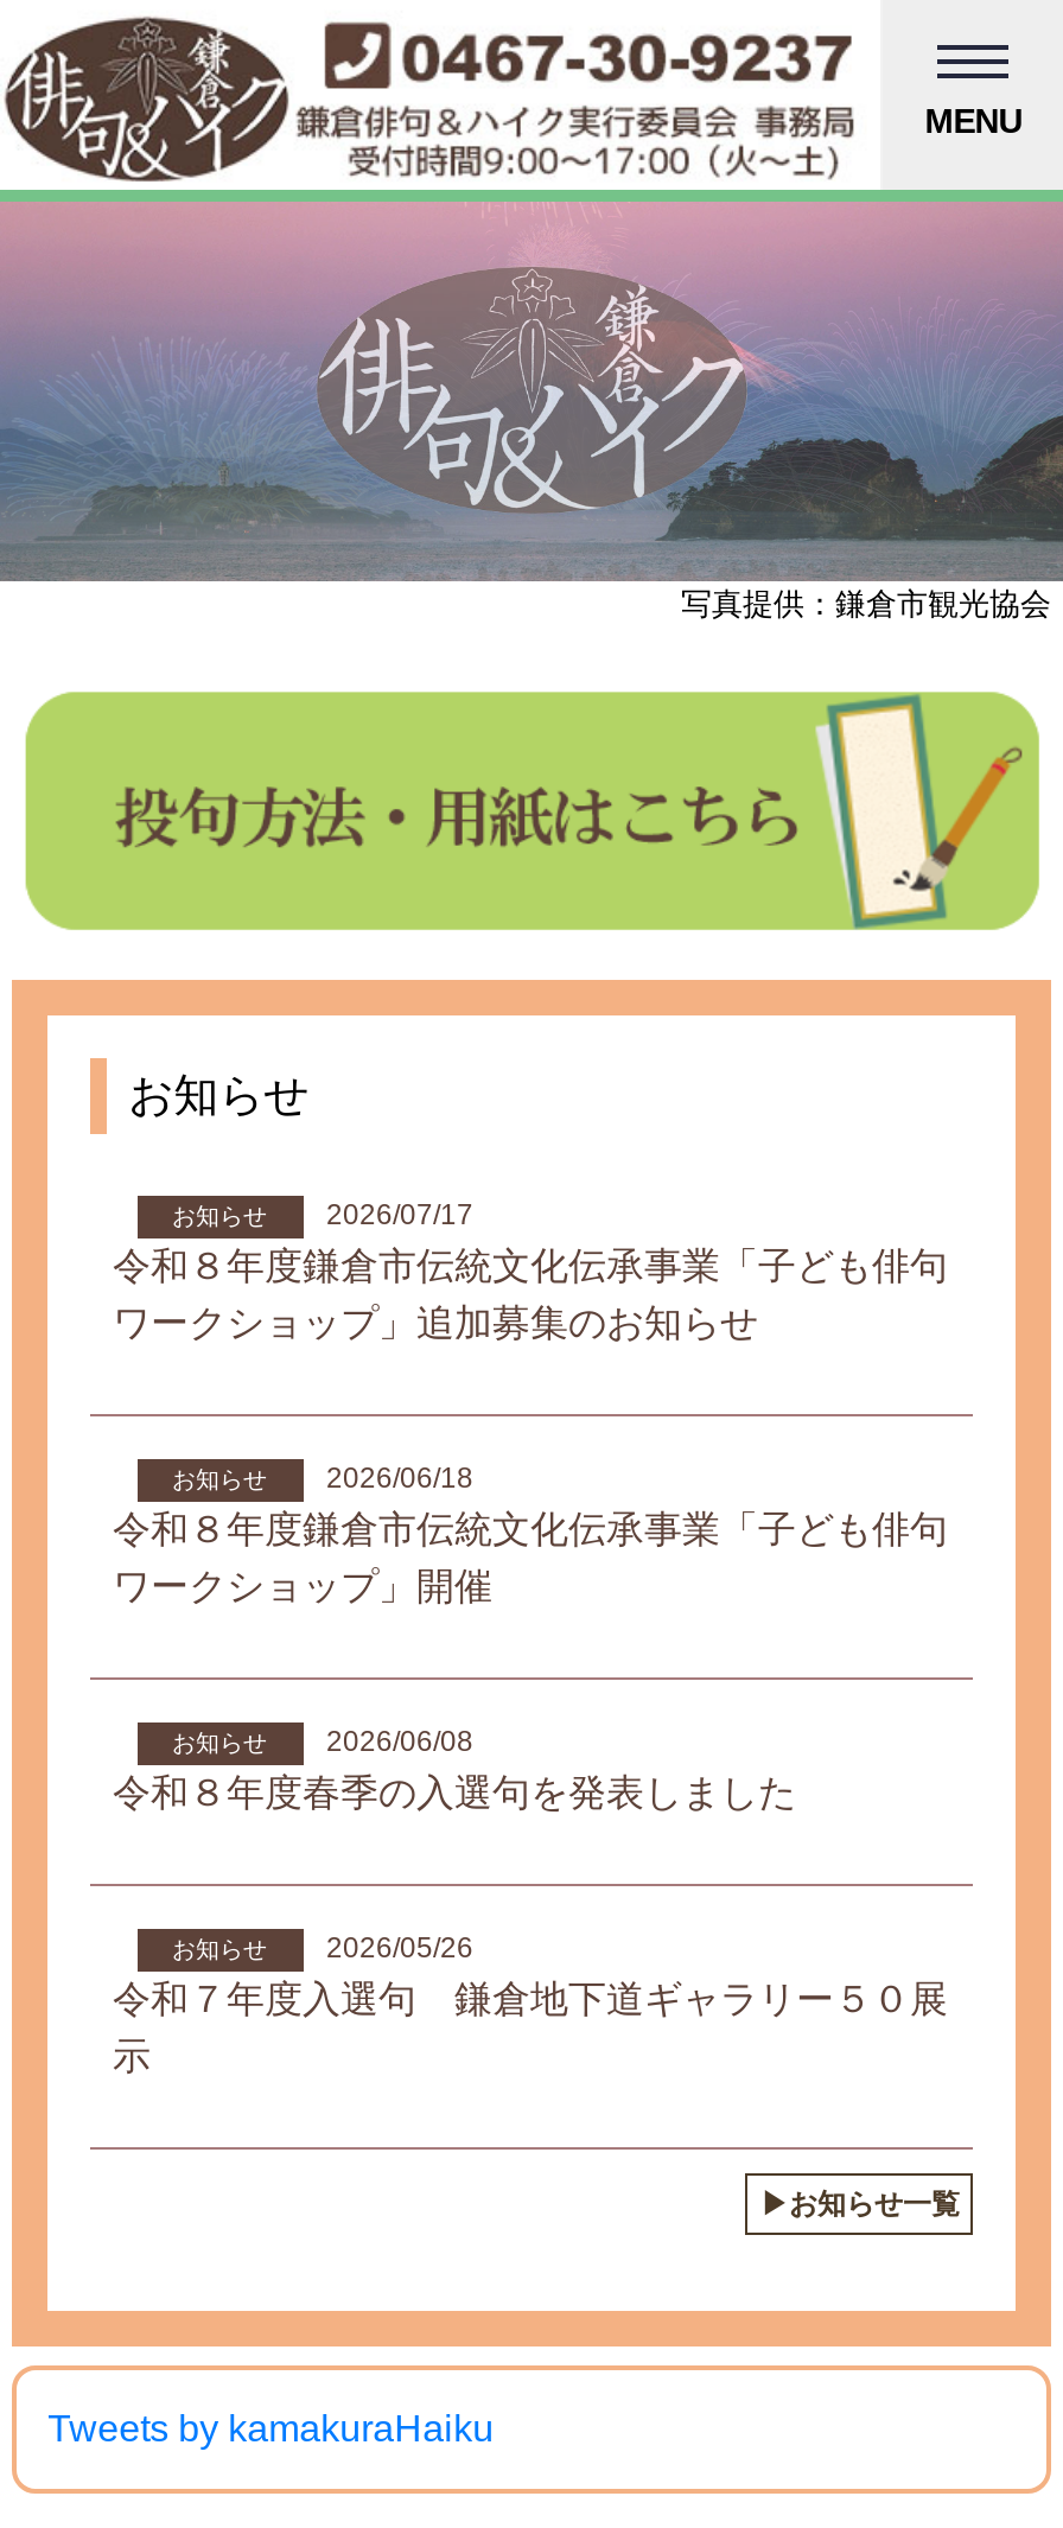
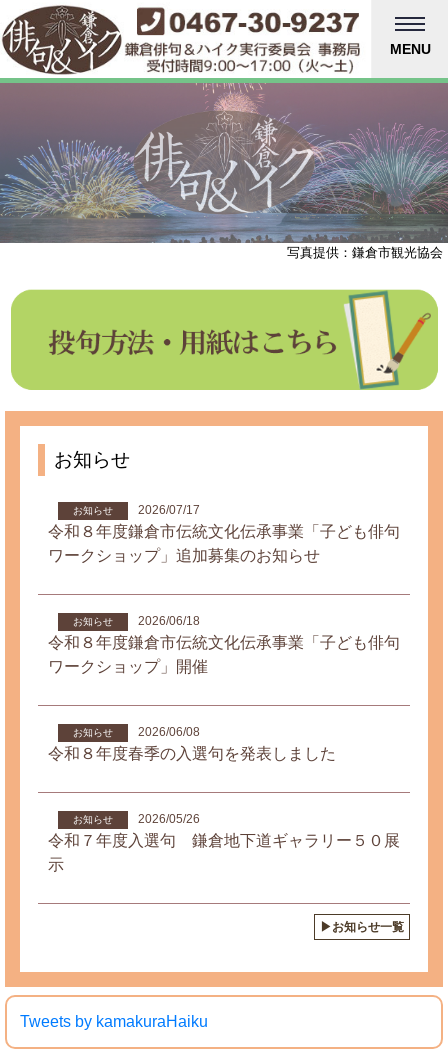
[7,202,1056,581] [image] -> [3,83,445,243] [image]

